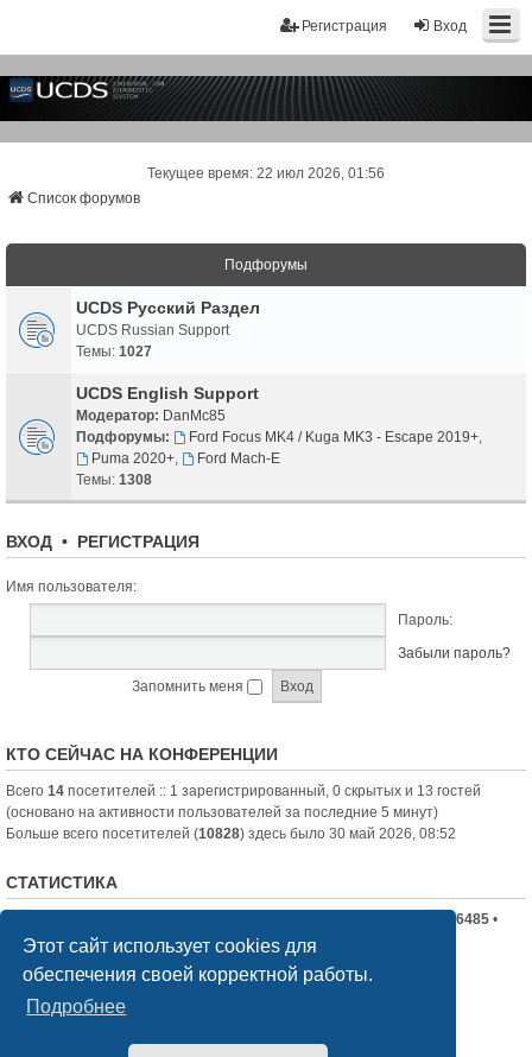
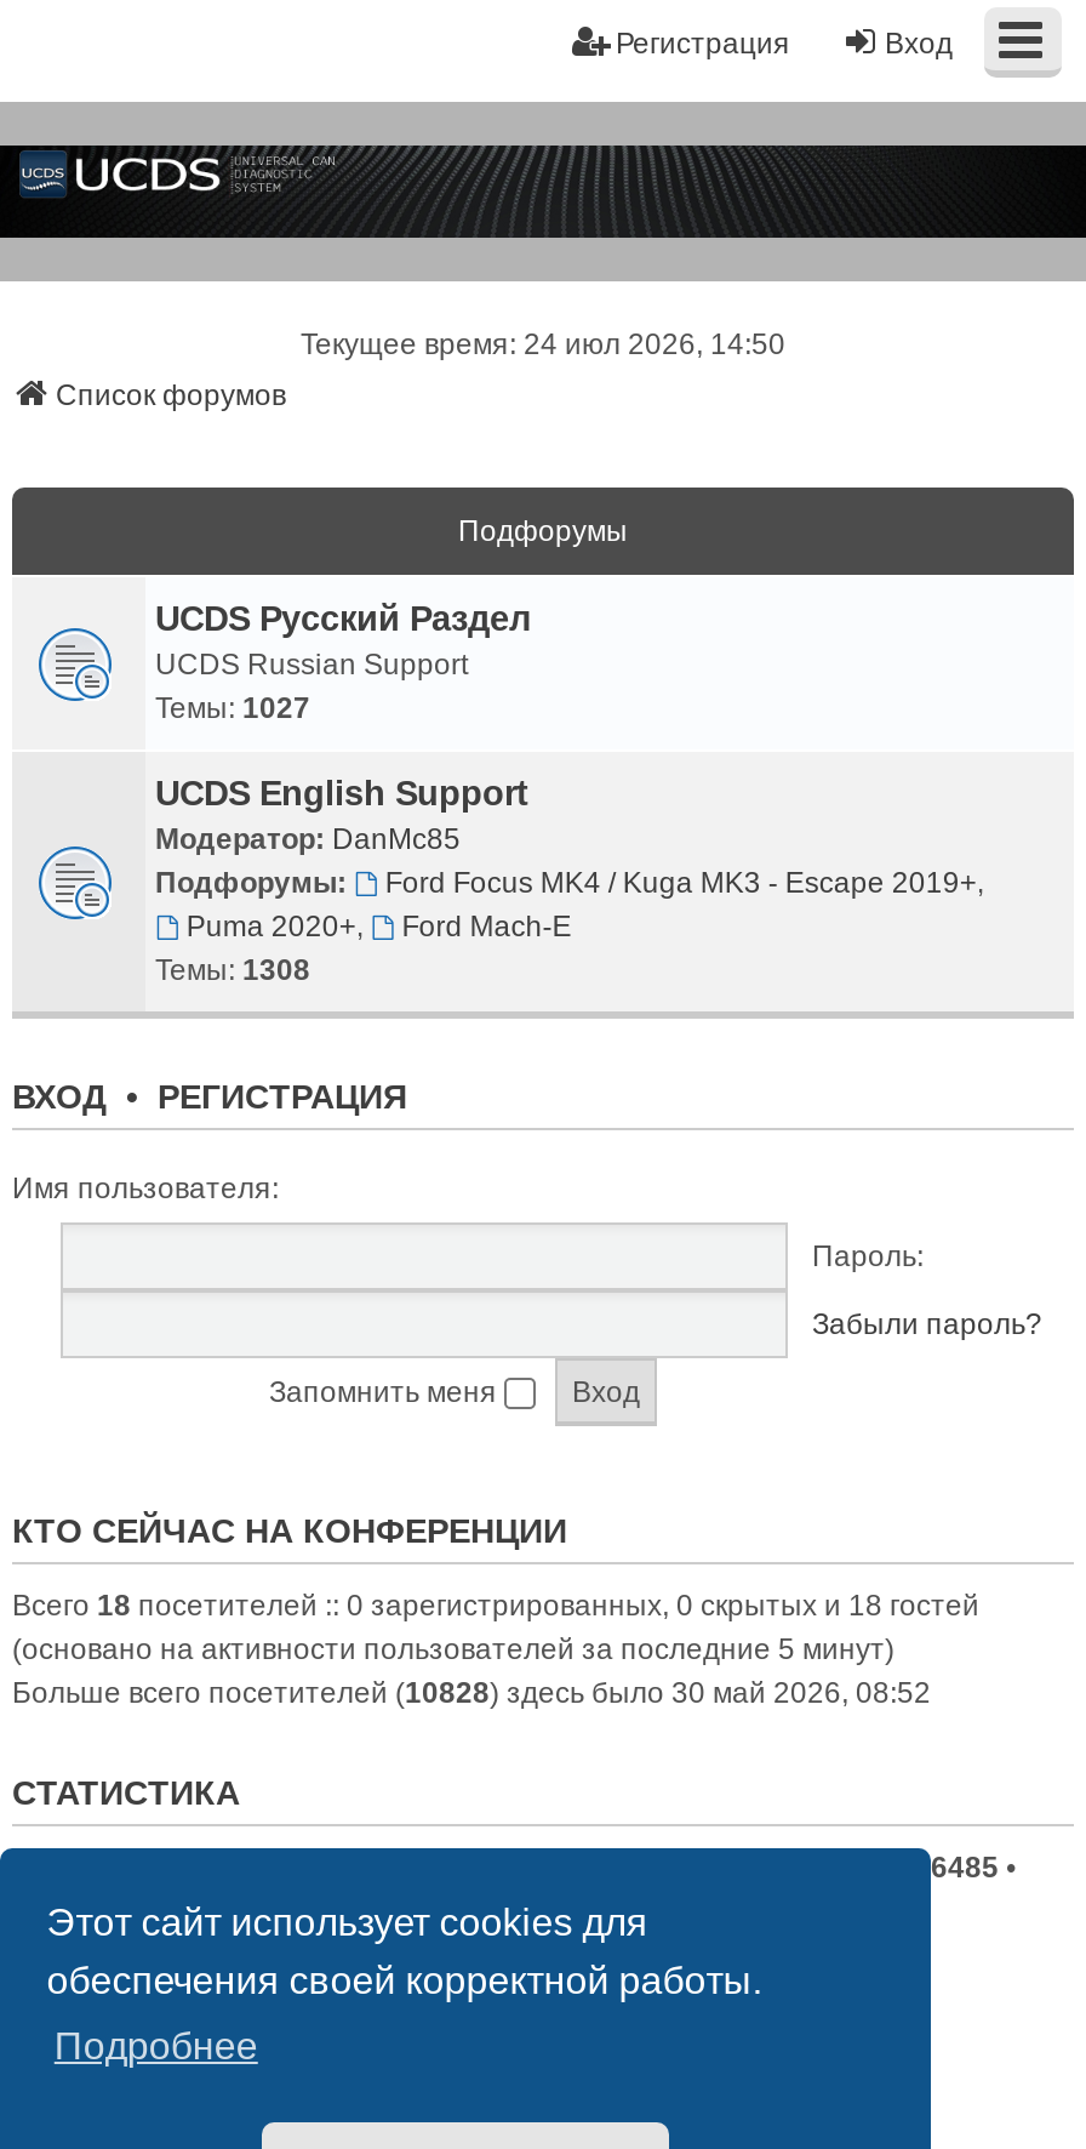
[147,165,385,182] Текущее время: 22 июл 2026, 01:56 -> [301,328,785,362] Текущее время: 24 июл 2026, 14:50
[6,783,481,799] Всего 14 посетителей :: 1 зарегистрированный, 0 скрытых и 13 гостей -> [12,1589,979,1623] Всего 18 посетителей :: 0 зарегистрированных, 0 скрытых и 18 гостей

